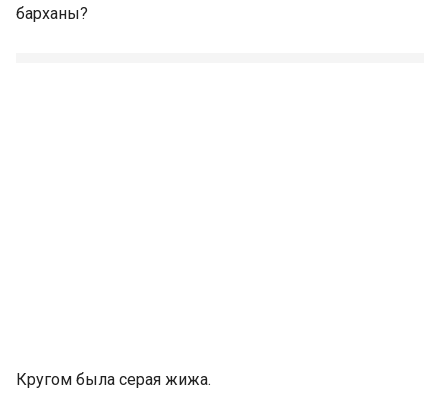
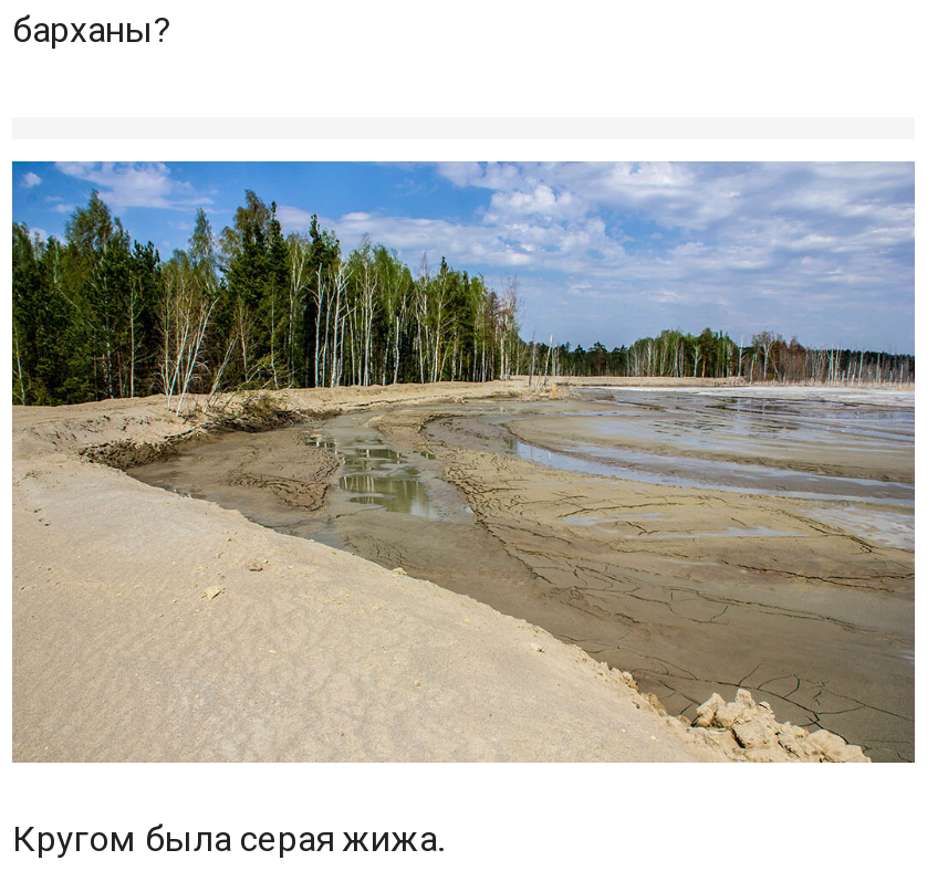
none -> [10,159,917,765] [image]

